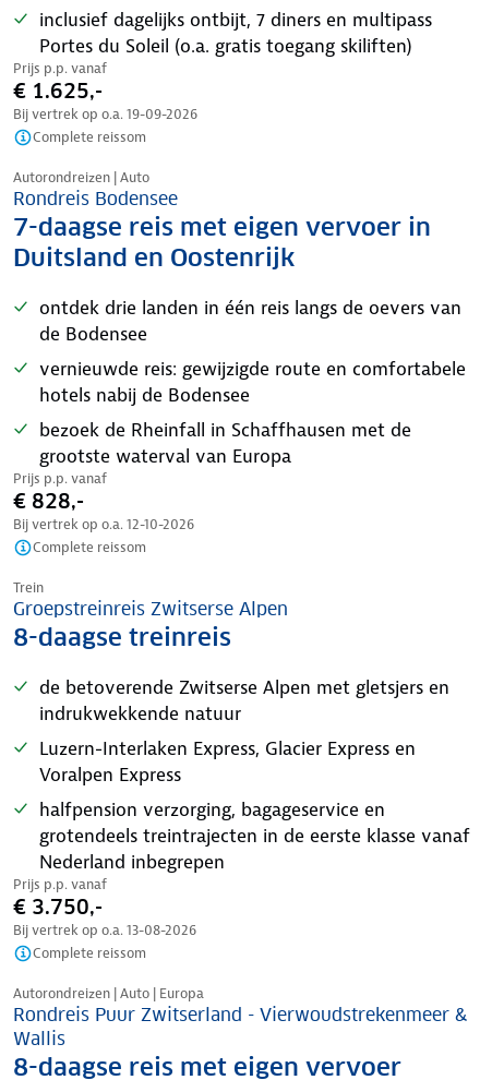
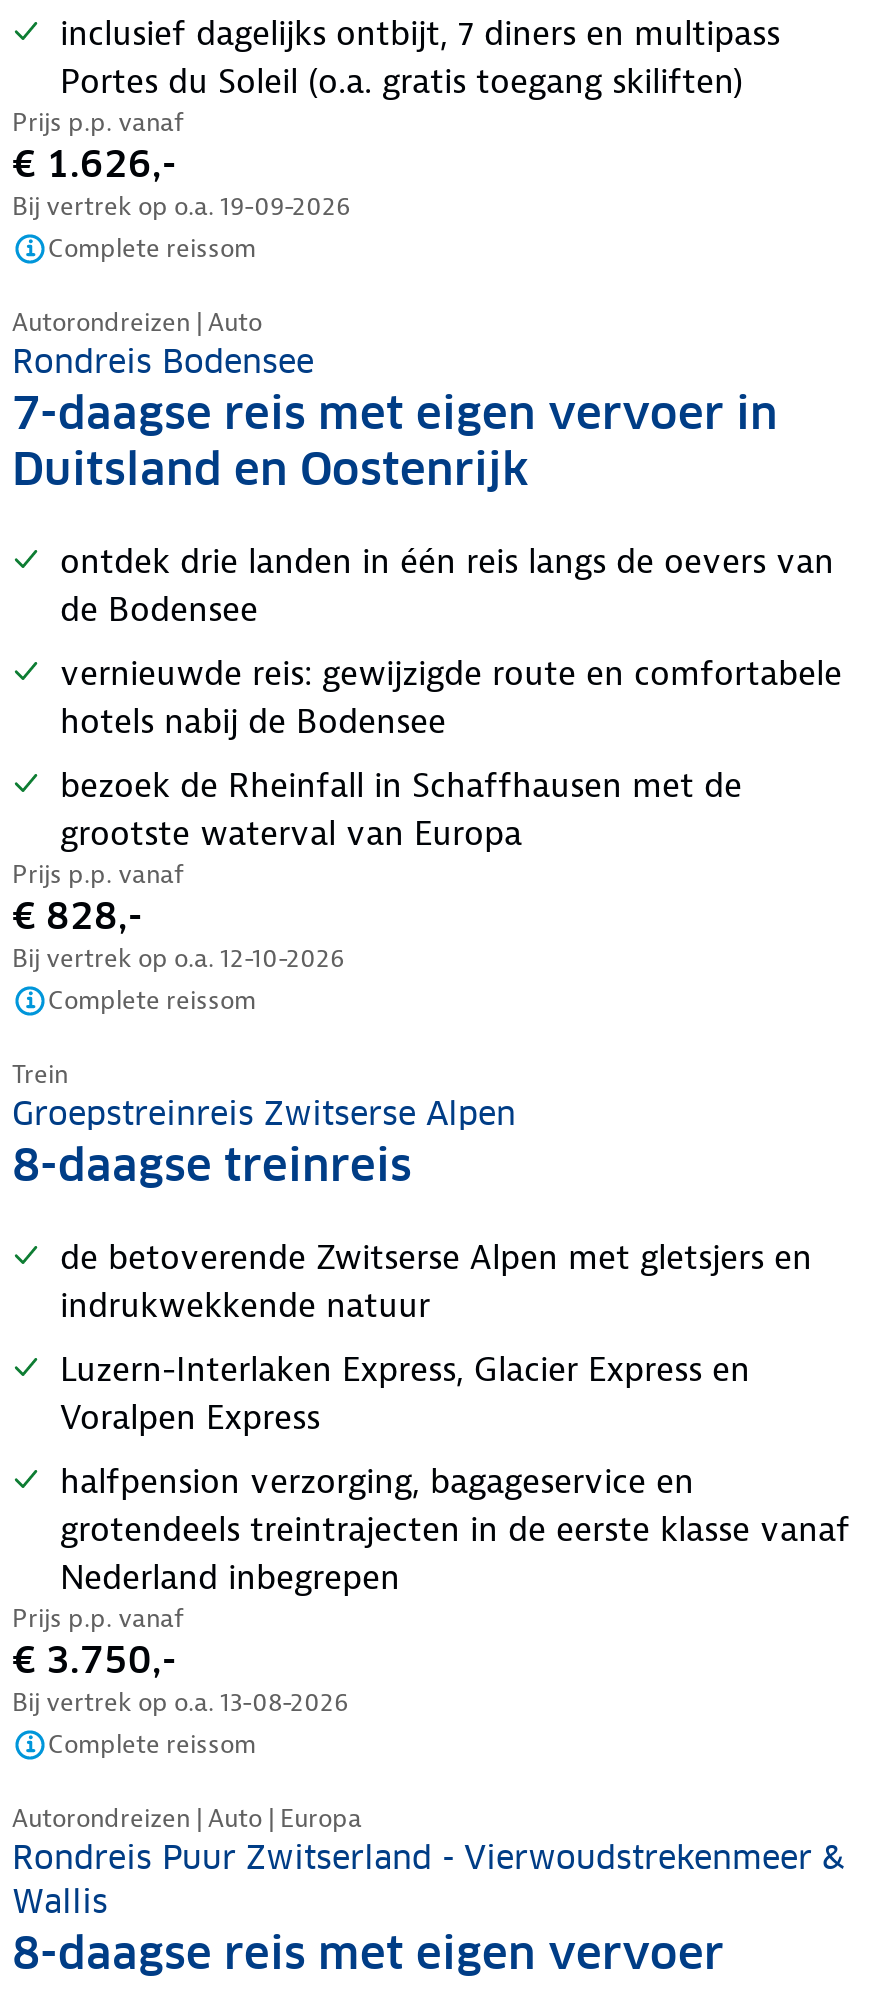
[13,79,103,104] € 1.625,- -> [12,141,176,187] € 1.626,-

